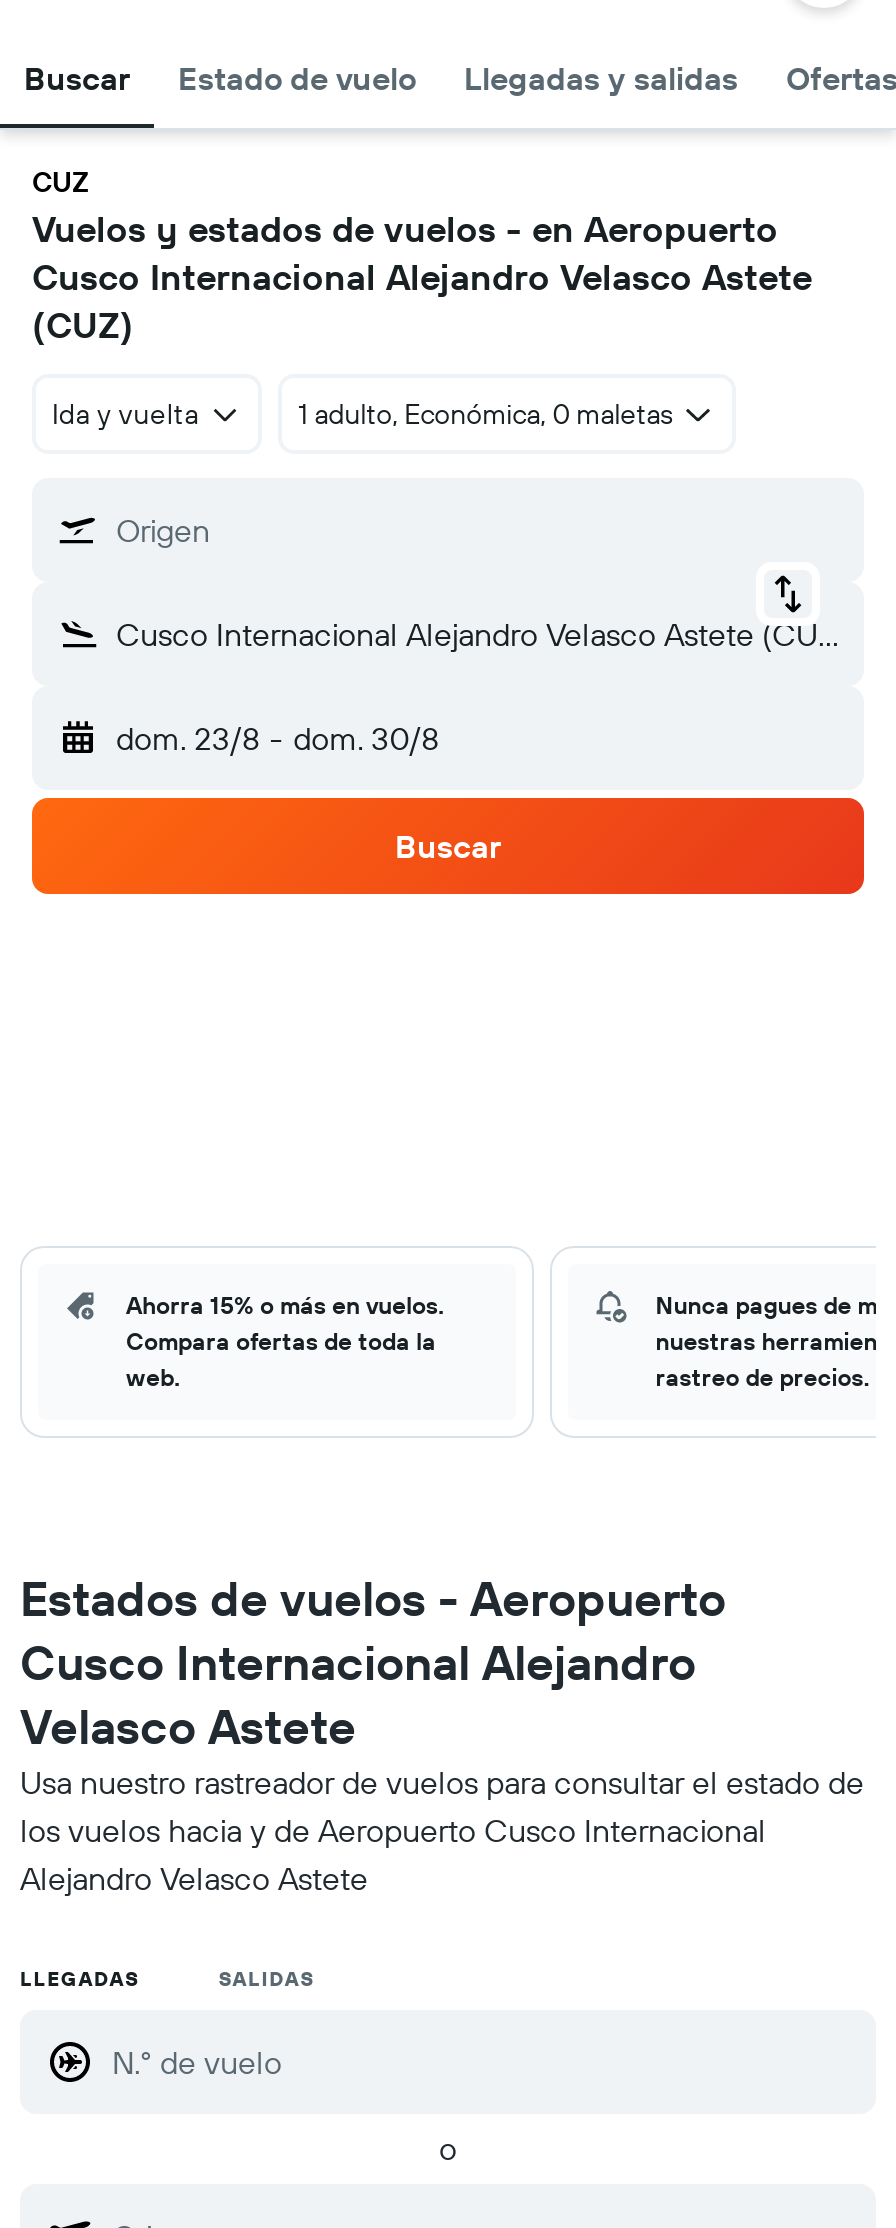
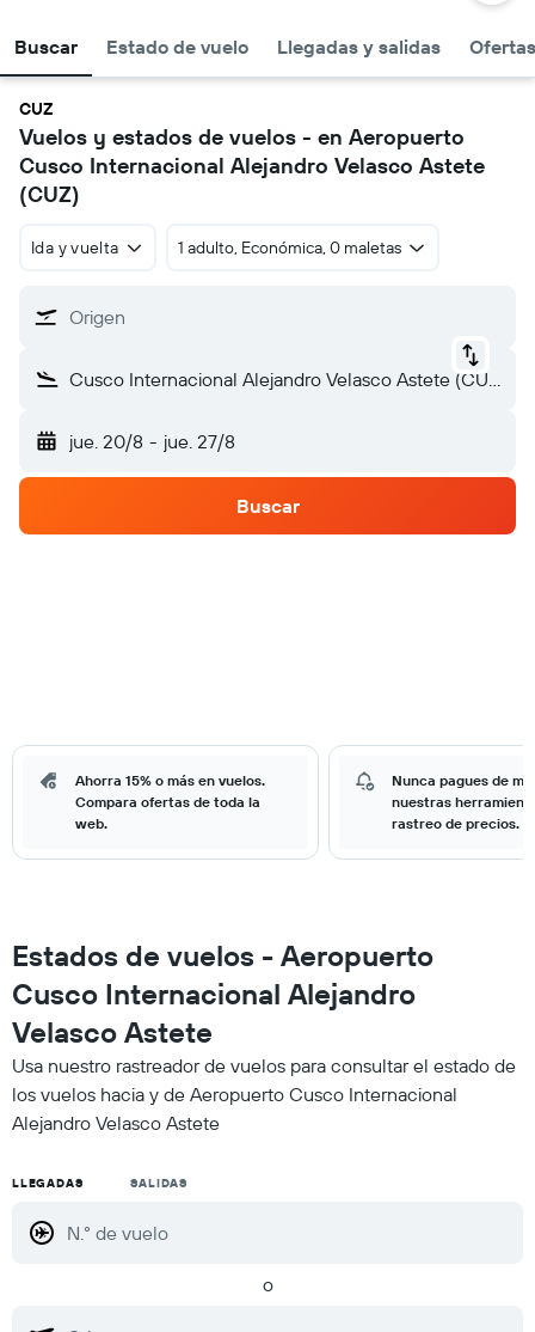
[116,718,439,758] dom. 23/8 - dom. 30/8 -> [69,429,235,453] jue. 20/8 - jue. 27/8

